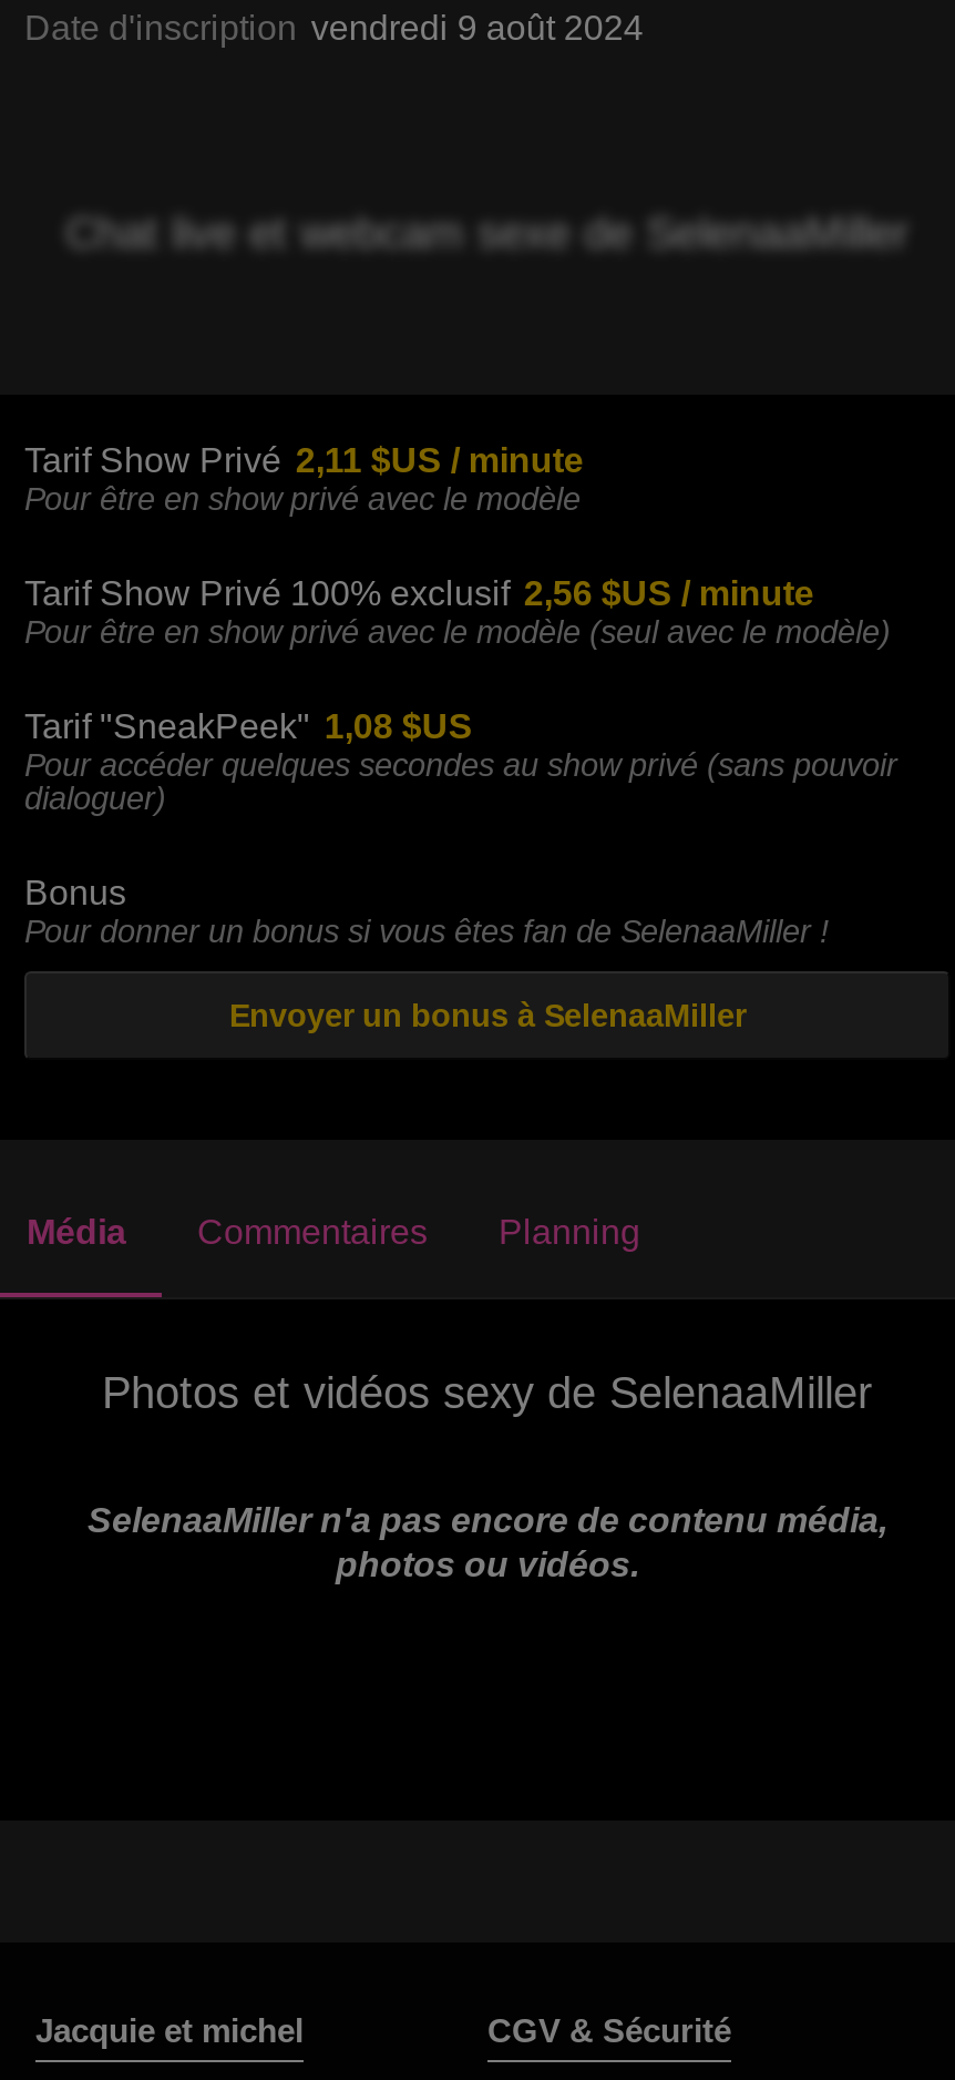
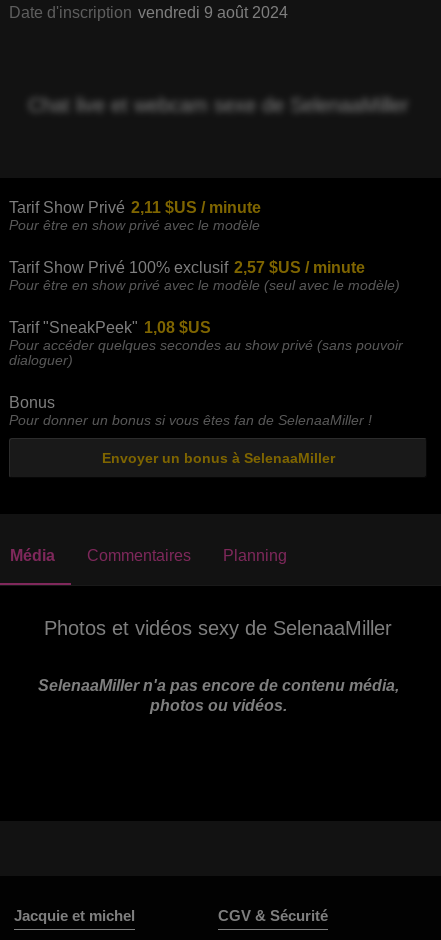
[24,575,814,613] Tarif Show Privé 100% exclusif 2,56 $US / minute -> [9,259,365,276] Tarif Show Privé 100% exclusif 2,57 $US / minute

